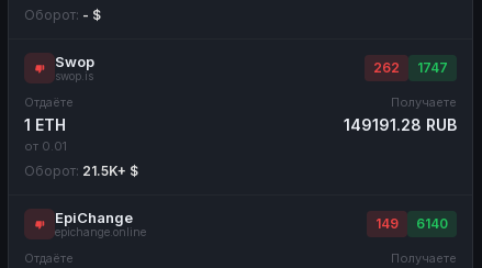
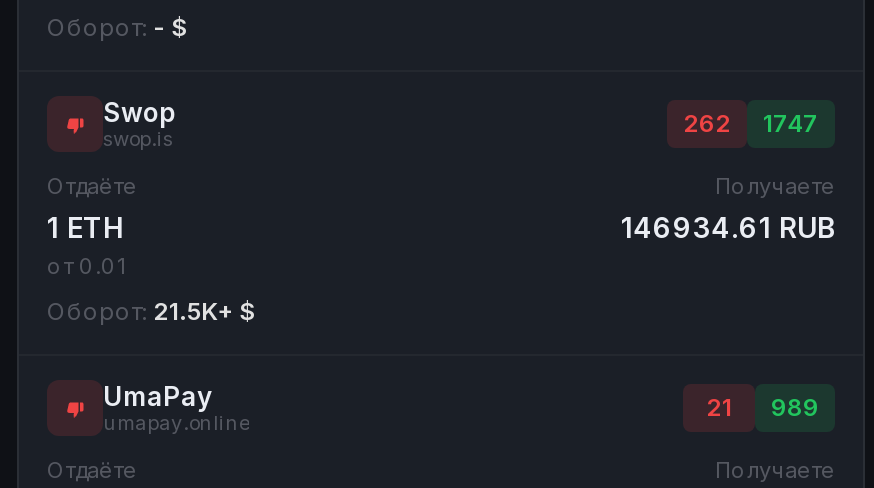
[344,115,457,133] 149191.28 RUB -> [621,209,835,243] 146934.61 RUB
[55,209,146,238] EpiChange | epichange.online -> [103,380,249,434] UmaPay | umapay.online
[375,215,448,231] 149 | 6140 -> [706,391,819,421] 21 | 989

